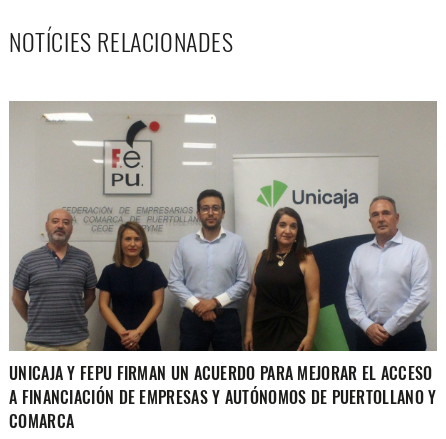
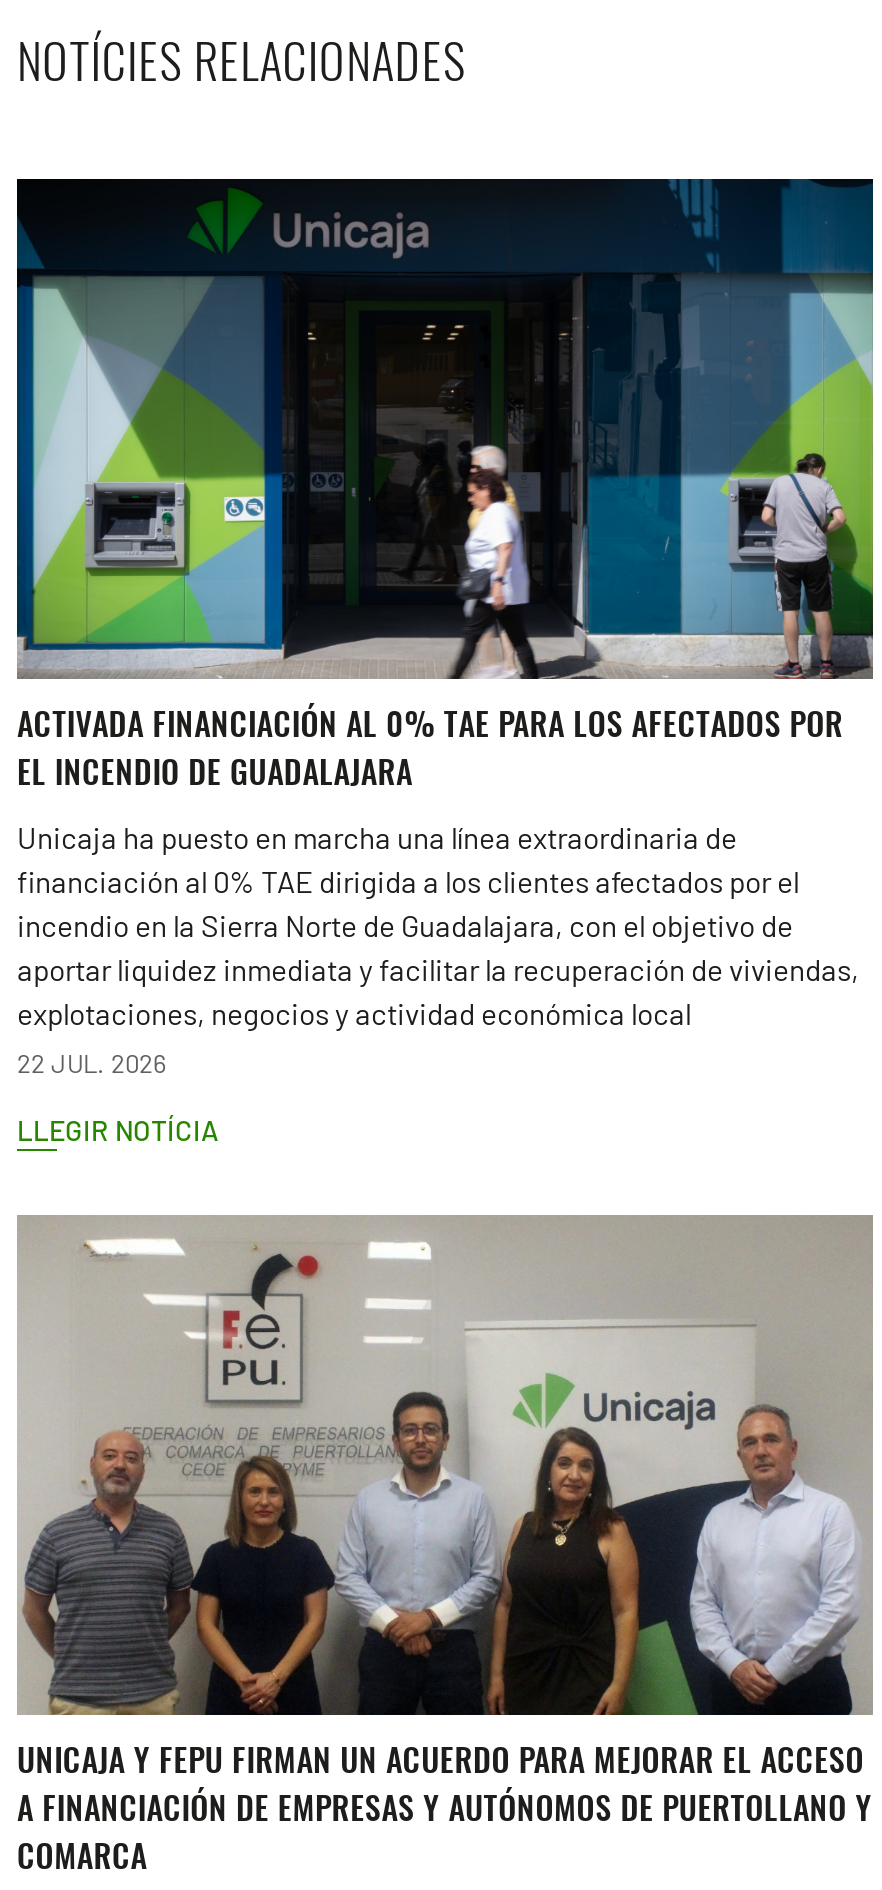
none -> [15,179,873,1147] [image] | ACTIVADA FINANCIACIÓN AL 0% TAE PARA LOS AFECTADOS POR | EL INCENDIO DE GUADALAJARA | Unicaja ha puesto en marcha una línea extraordinaria de | financiación al 0% TAE dirigida a los clientes afectados por el | incendio en la Sierra Norte de Guadalajara, con el objetivo de | aportar liquidez inmediata y facilitar la recuperación de viviendas, | explotaciones, negocios y actividad económica local | 22 JUL. 2026 | LLEGIR NOTÍCIA

